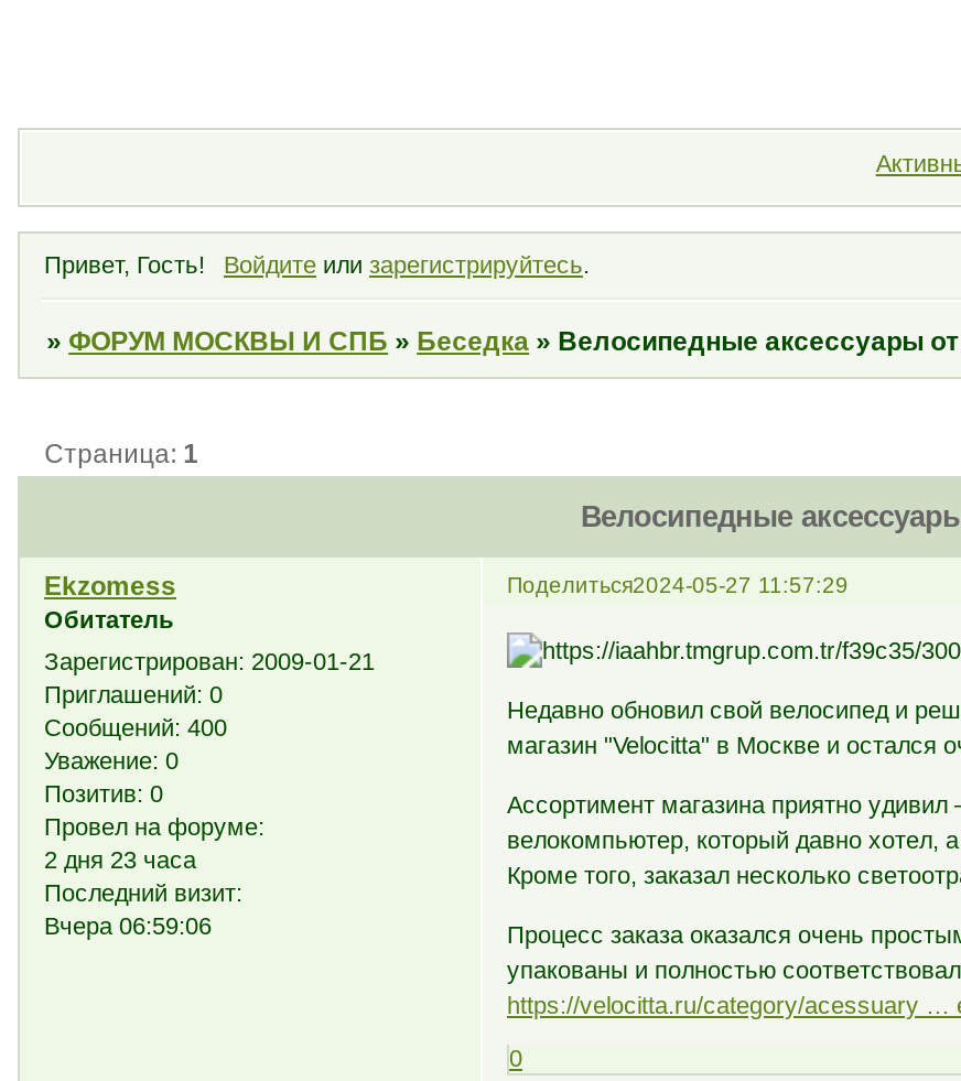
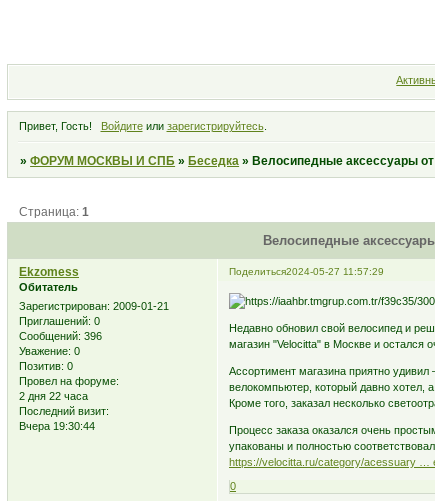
[44,714,227,741] Сообщений: 400 -> [19,330,102,342] Сообщений: 396
[44,847,196,873] 2 дня 23 часа -> [19,390,88,402] 2 дня 22 часа
[44,913,212,939] Вчера 06:59:06 -> [19,420,95,432] Вчера 19:30:44

